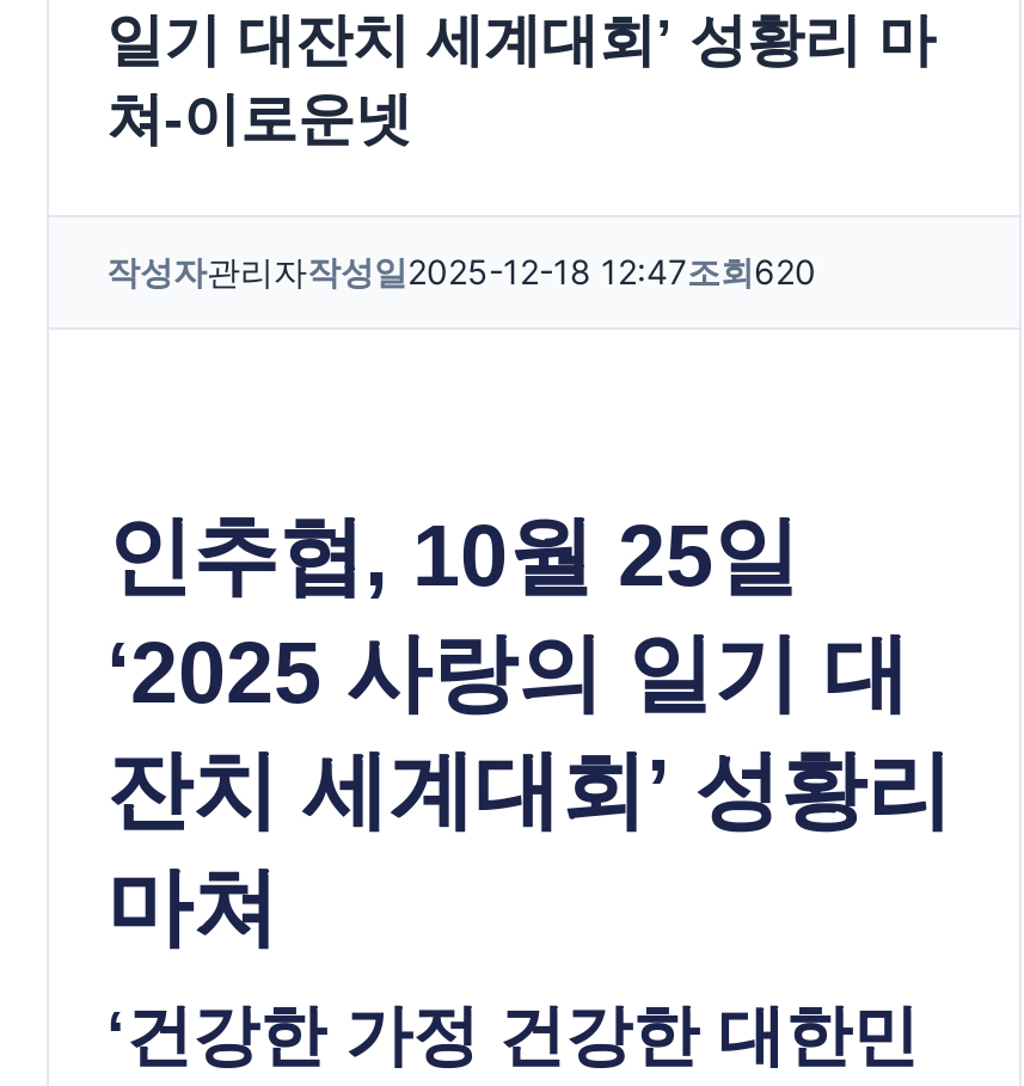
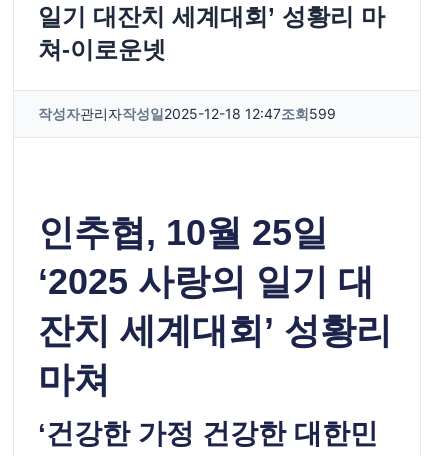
[106,252,816,292] 작성자관리자작성일2025-12-18 12:47조회620 -> [38,105,336,122] 작성자관리자작성일2025-12-18 12:47조회599

